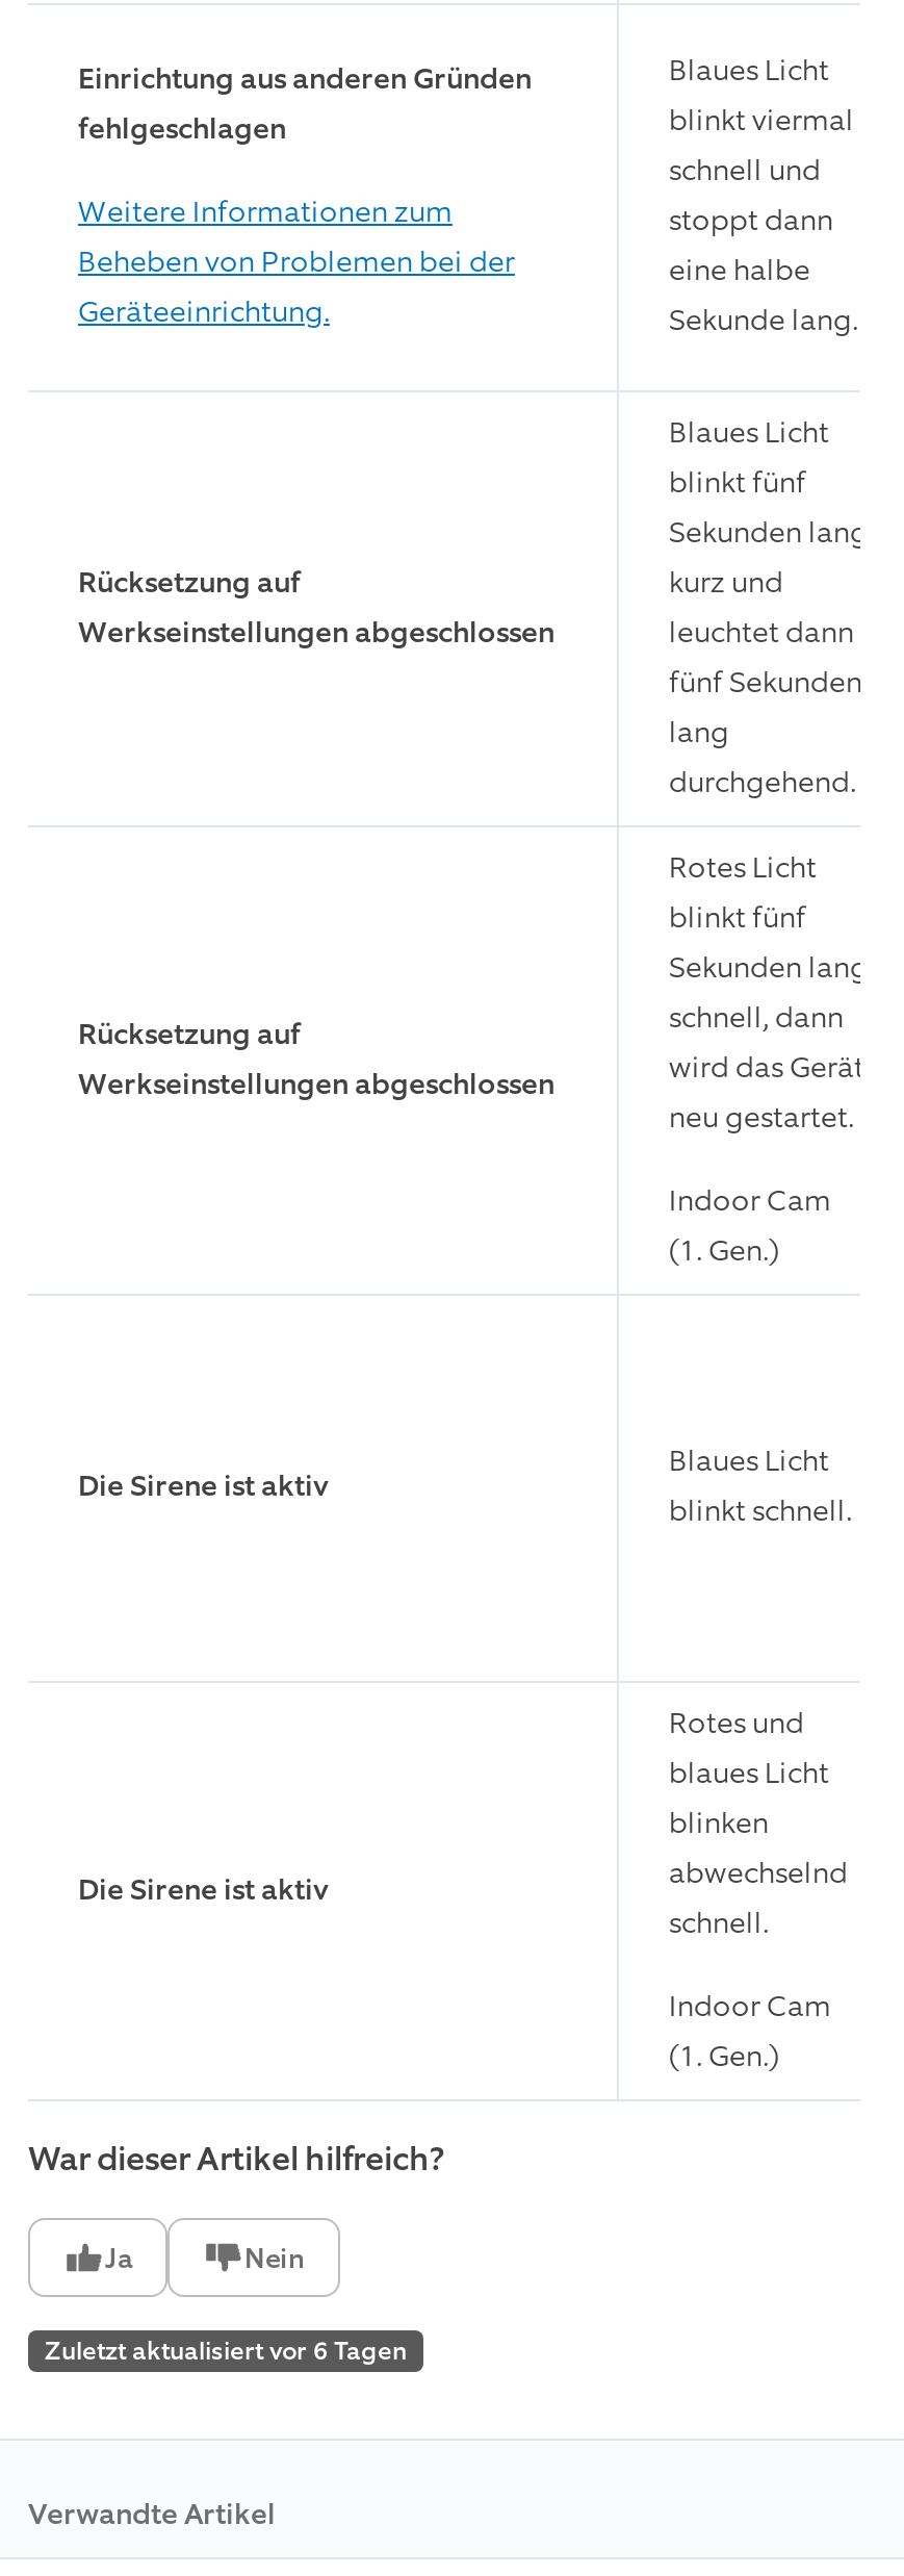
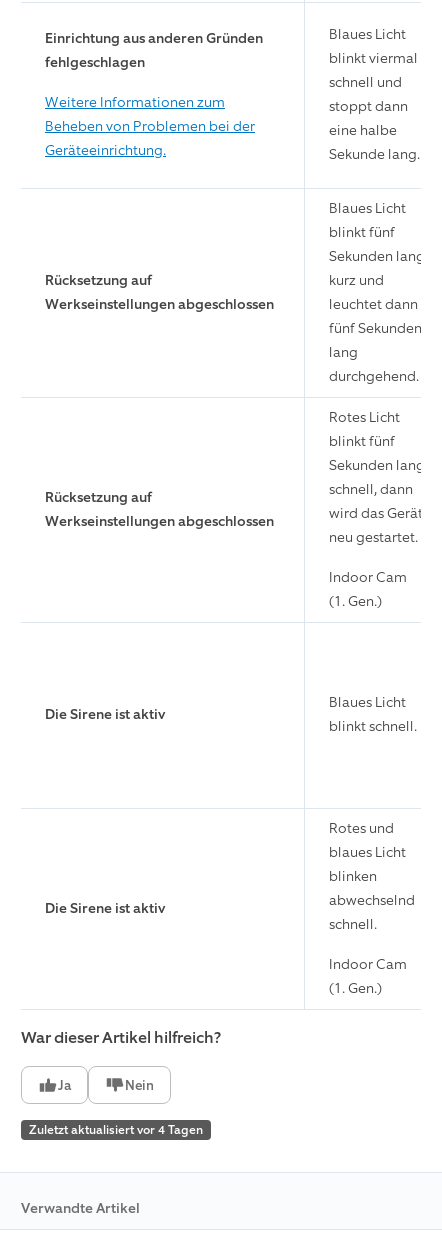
[45,2335,407,2368] Zuletzt aktualisiert vor 6 Tagen -> [29,1122,203,1138] Zuletzt aktualisiert vor 4 Tagen

